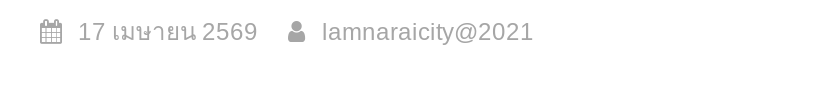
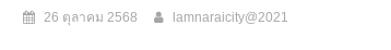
[78,18,258,46] 17 เมษายน 2569 -> [44,10,138,25] 26 ตุลาคม 2568

